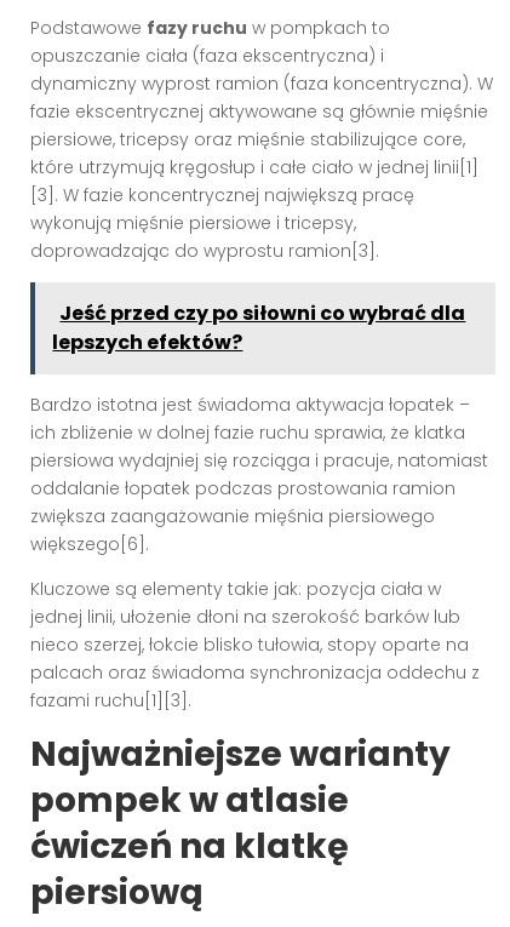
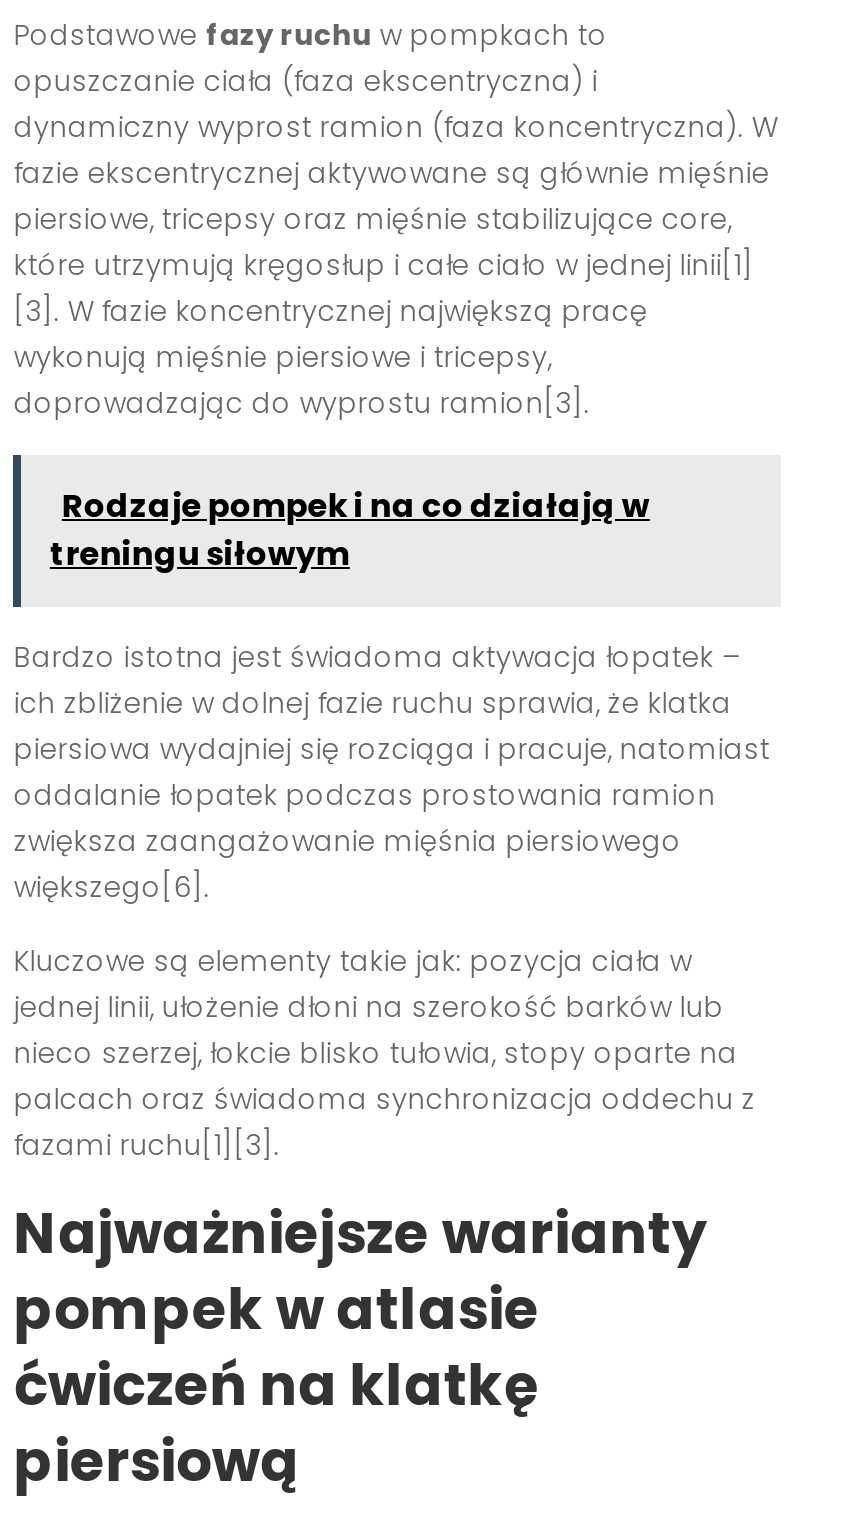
[53,299,466,356] Jeść przed czy po siłowni co wybrać dla | lepszych efektów? -> [50,483,650,577] Rodzaje pompek i na co działają w | treningu siłowym

